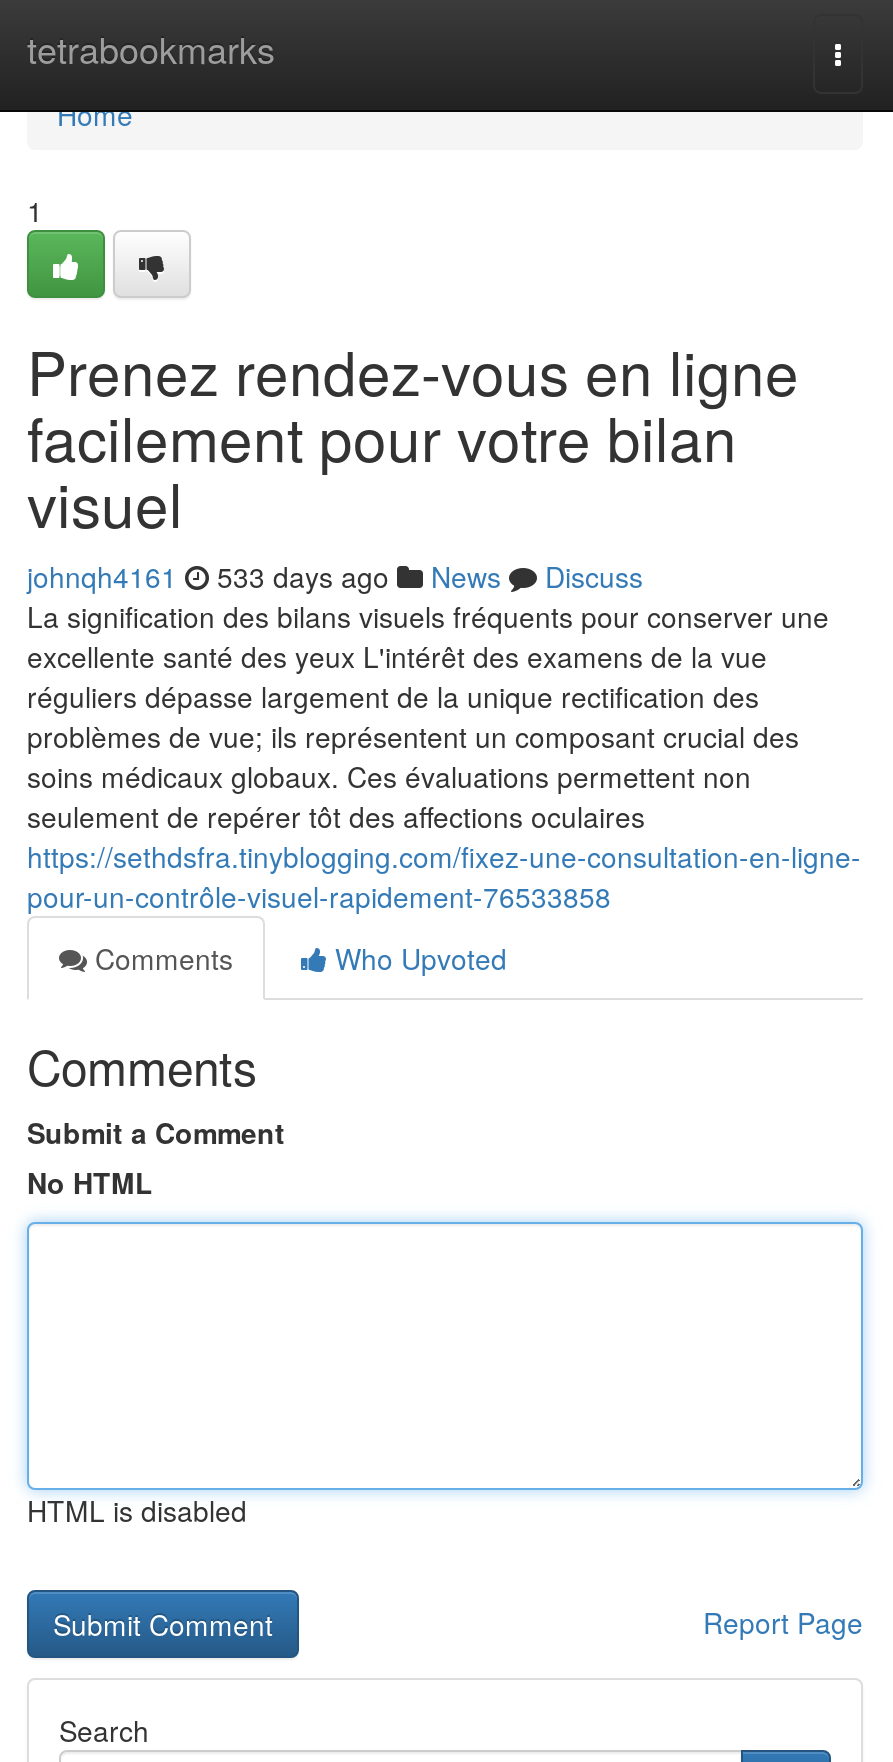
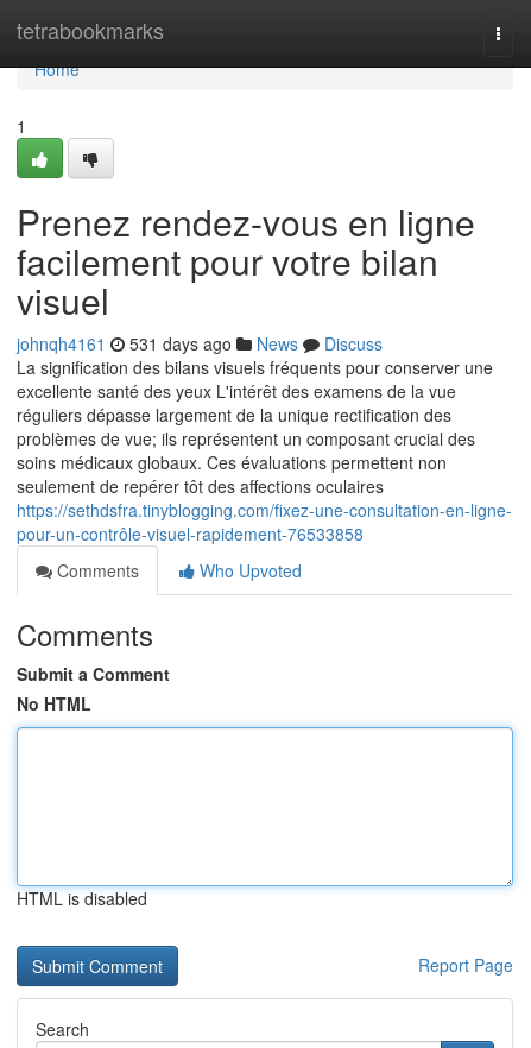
[27,556,643,596] johnqh4161 533 days ago News Discuss -> [17,332,383,355] johnqh4161 531 days ago News Discuss

